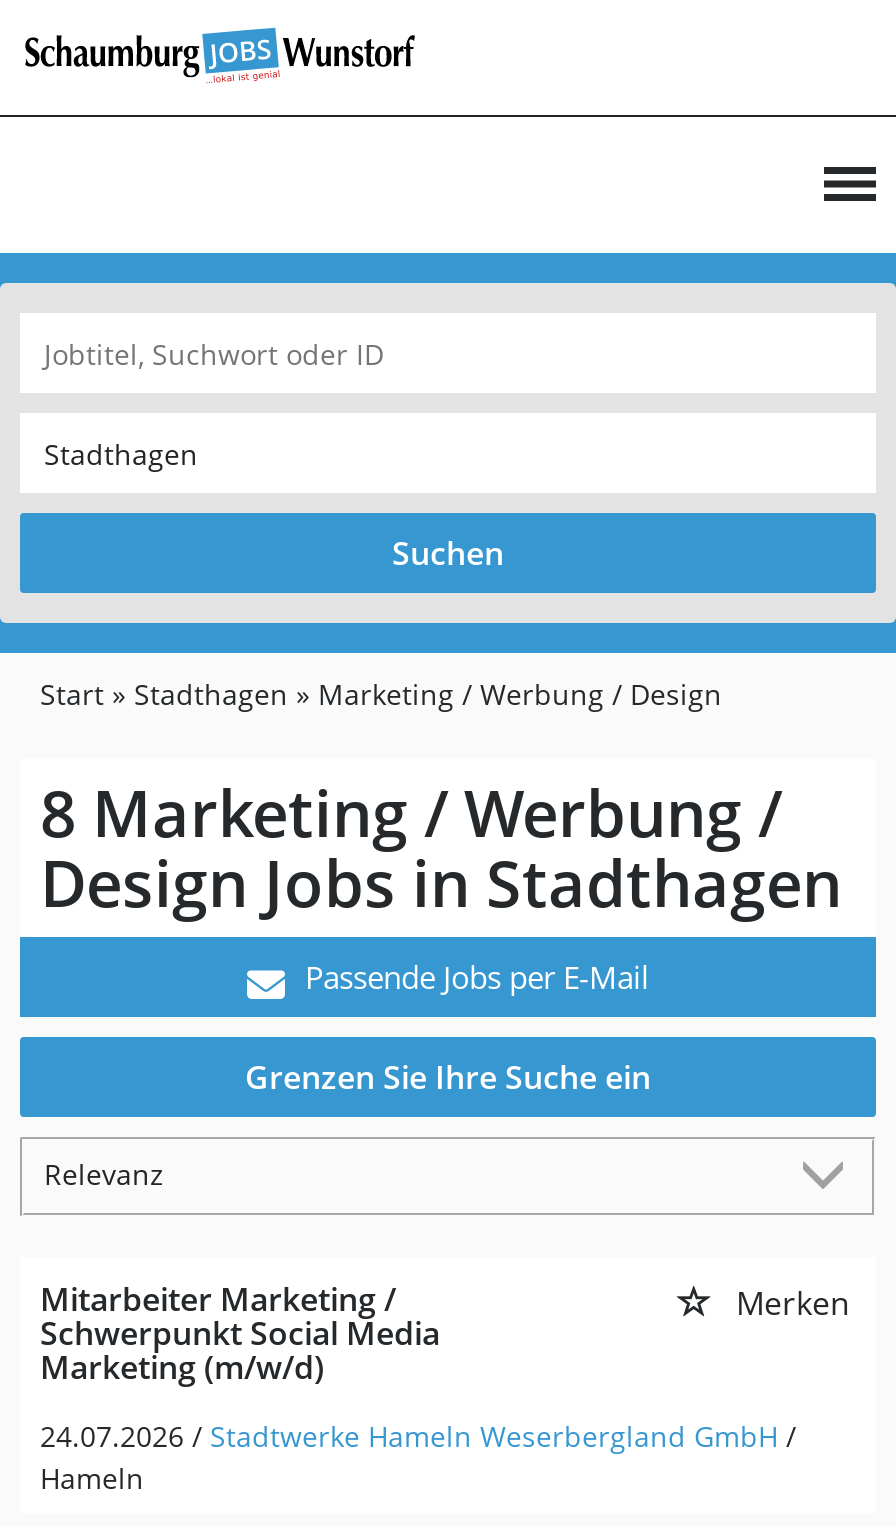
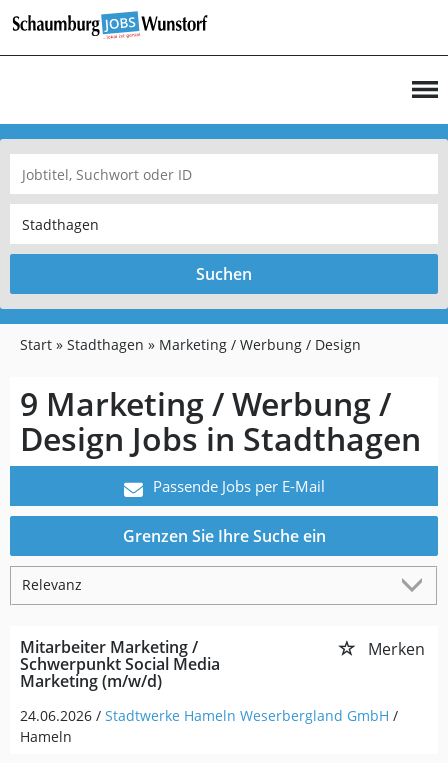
[40,769,782,855] 8 Marketing / Werbung / -> [20,382,391,425] 9 Marketing / Werbung /
[40,1417,796,1455] 24.07.2026 / Stadtwerke Hameln Weserbergland GmbH / -> [20,706,398,725] 24.06.2026 / Stadtwerke Hameln Weserbergland GmbH /

